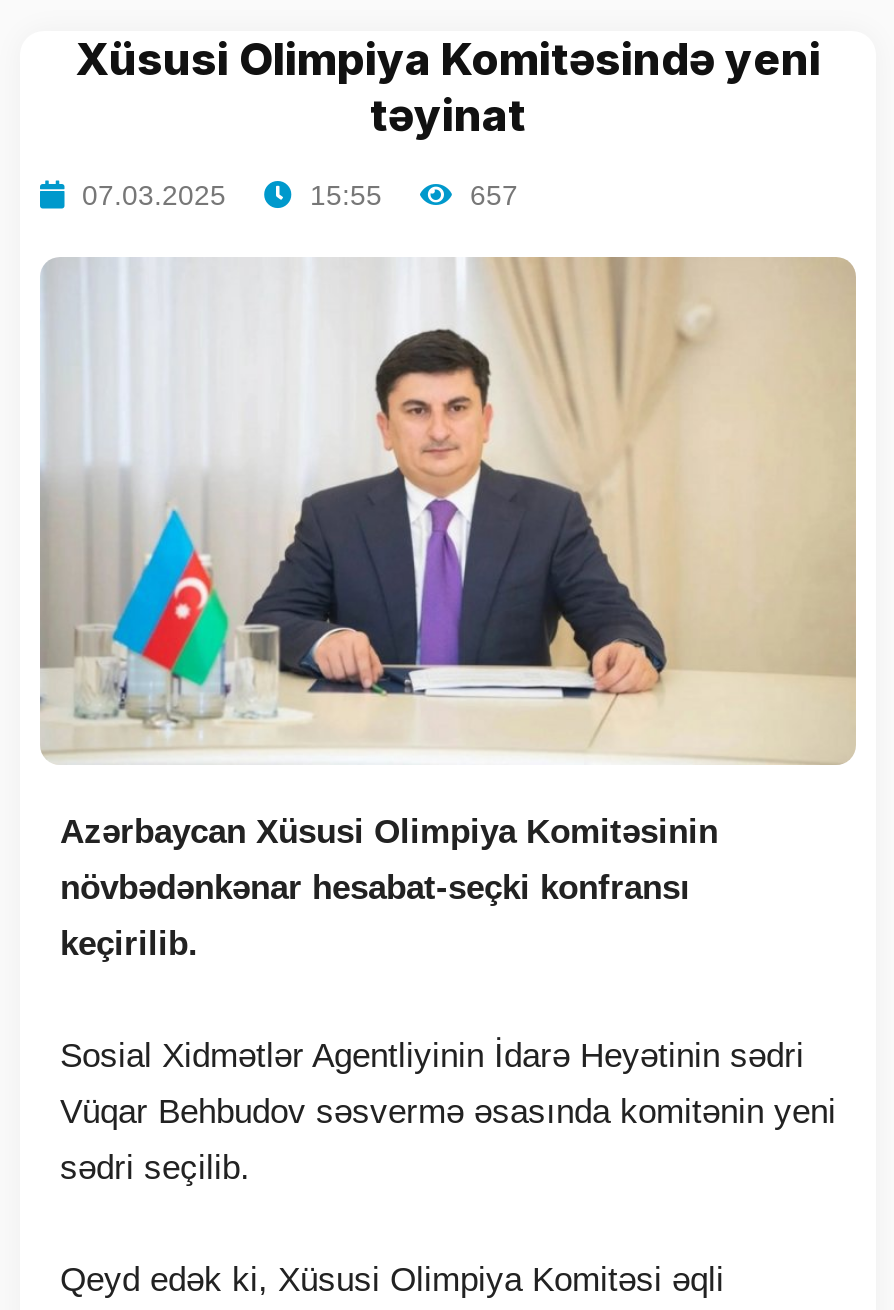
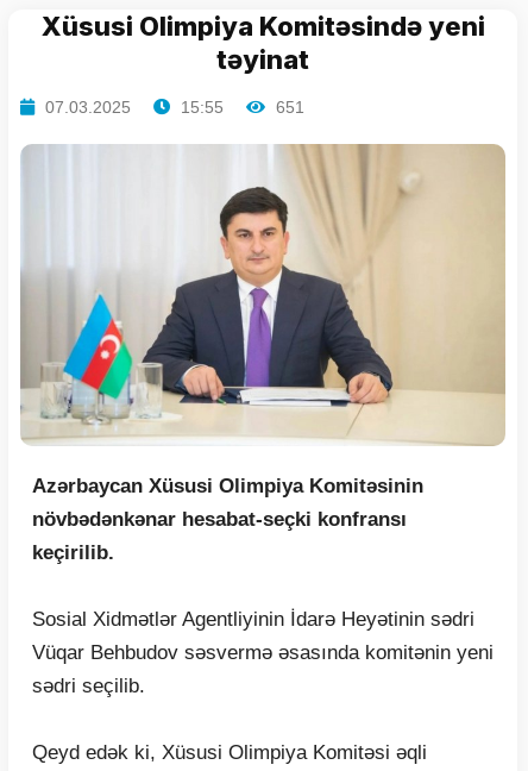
[462,179,518,211] 657 -> [271,98,304,117] 651

